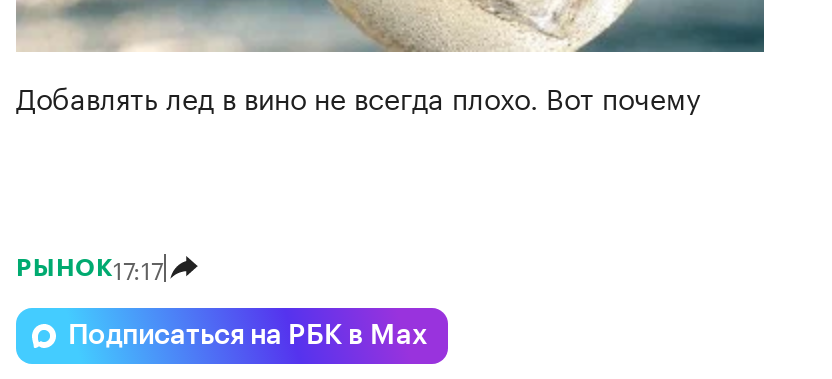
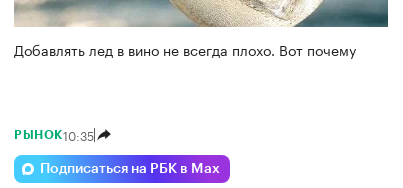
[16,249,163,287] РЫНОК17:17 -> [14,124,93,143] РЫНОК10:35

